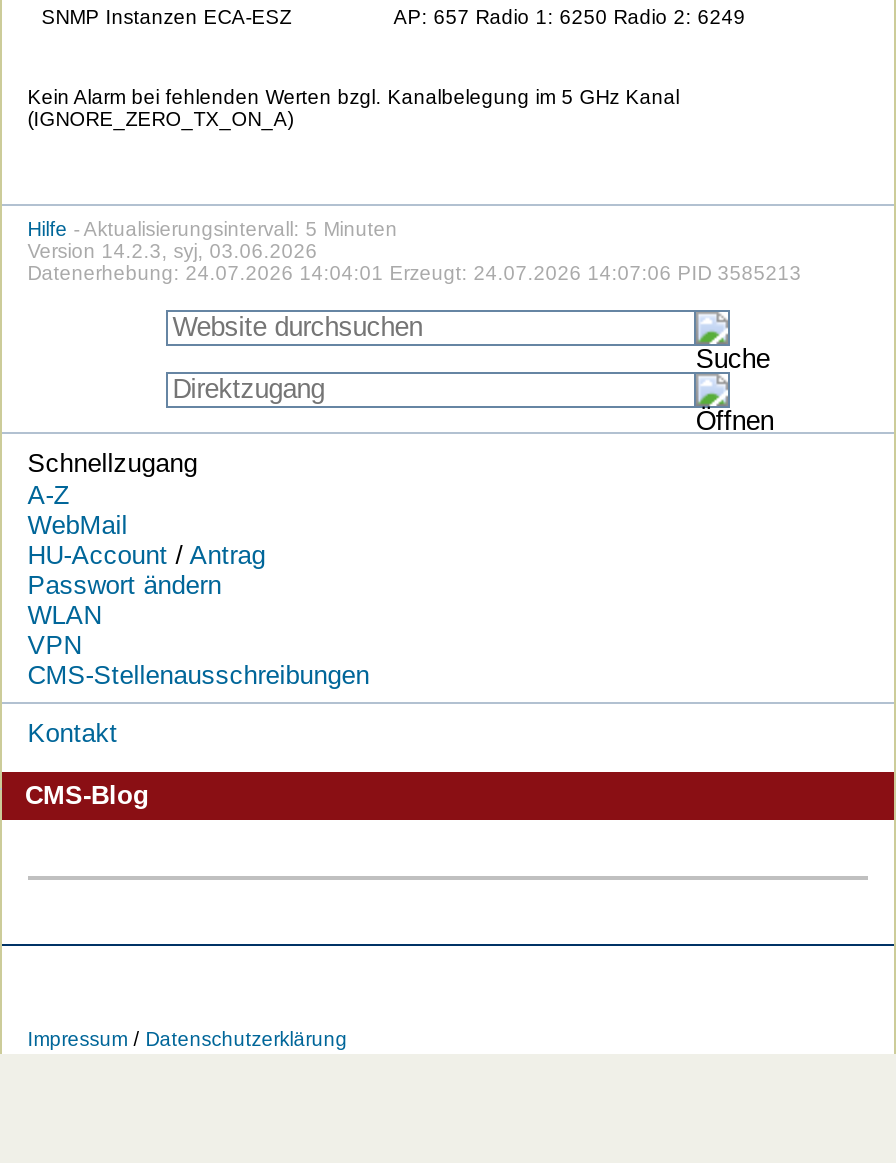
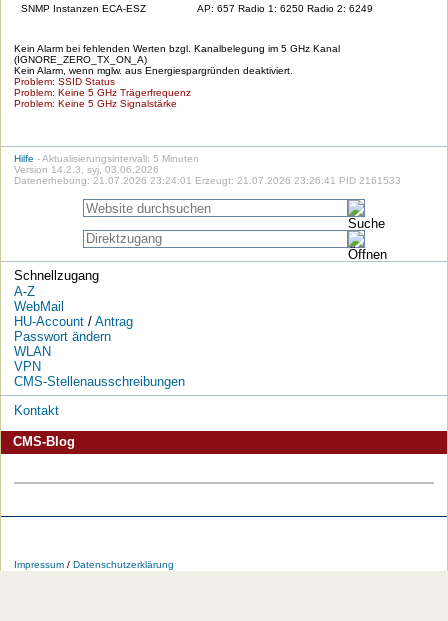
none -> [14,65,293,109] Kein Alarm, wenn mglw. aus Energiespargründen deaktiviert. | Problem: SSID Status | Problem: Keine 5 GHz Trägerfrequenz | Problem: Keine 5 GHz Signalstärke
[28,262,802,284] Datenerhebung: 24.07.2026 14:04:01 Erzeugt: 24.07.2026 14:07:06 PID 3585213 -> [14,175,401,186] Datenerhebung: 21.07.2026 23:24:01 Erzeugt: 21.07.2026 23:26:41 PID 2161533

